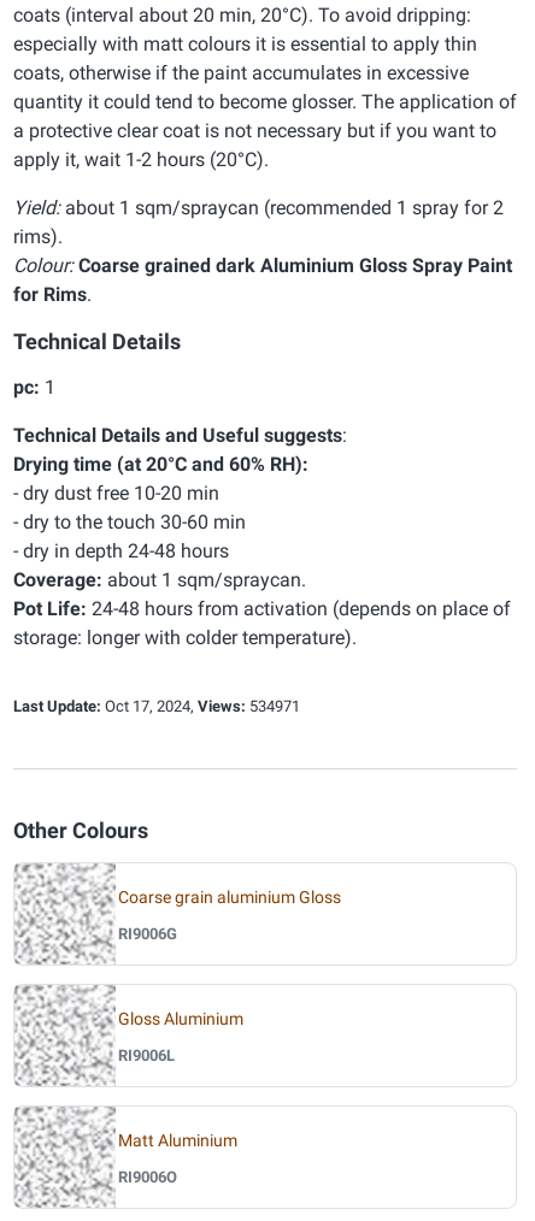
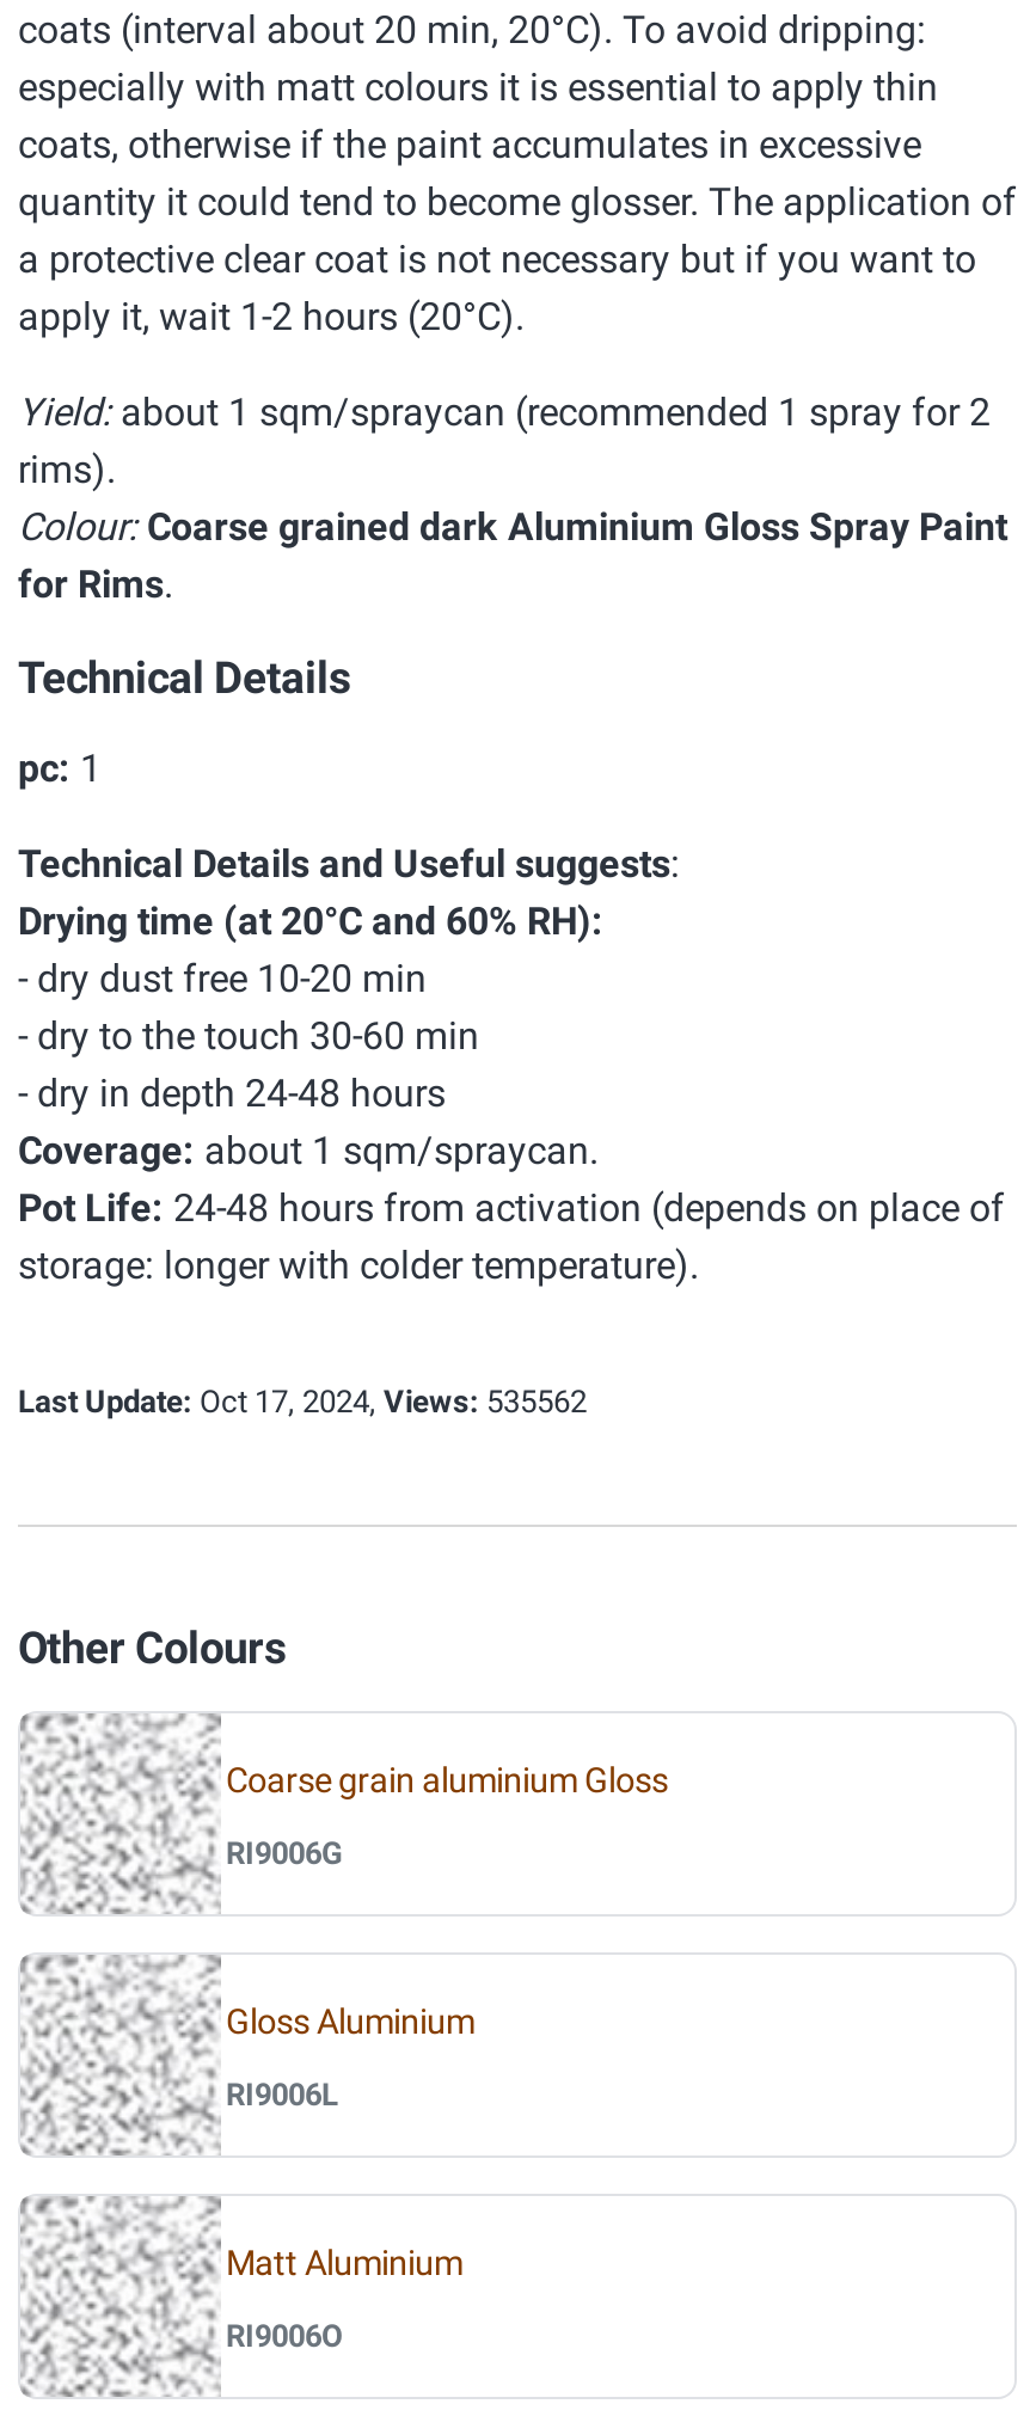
[13,697,300,715] Last Update: Oct 17, 2024, Views: 534971 -> [18,1384,587,1419] Last Update: Oct 17, 2024, Views: 535562

